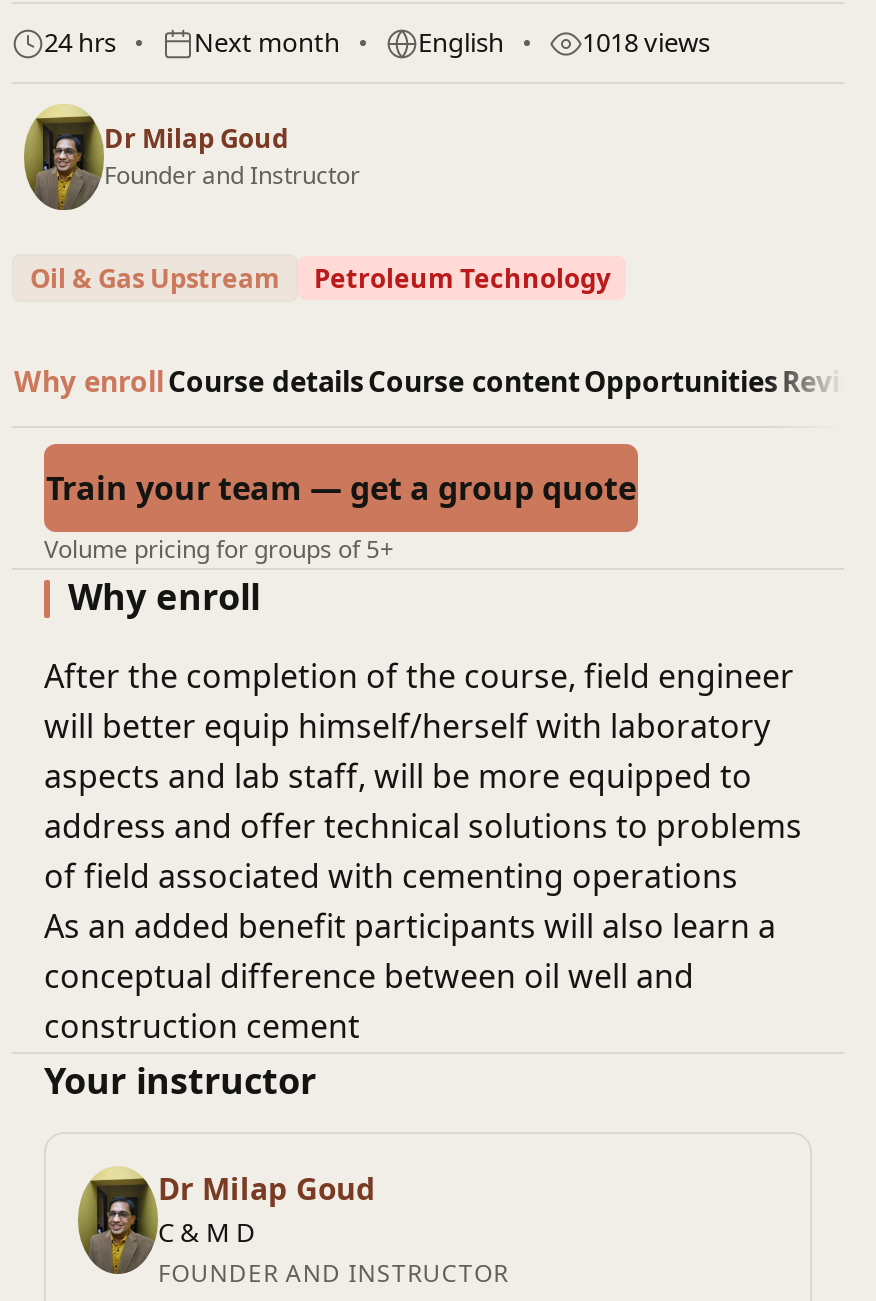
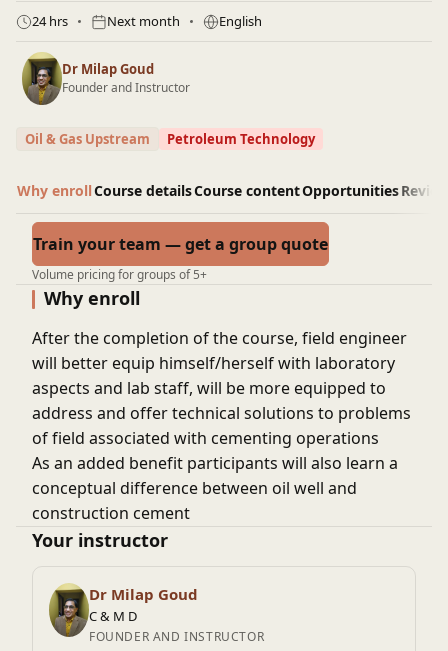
[582,24,710,60] 1018 views -> none

